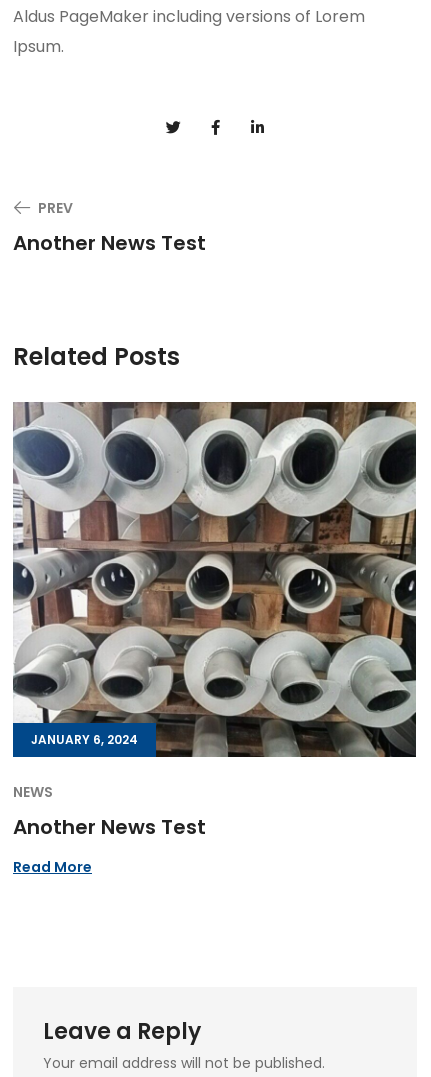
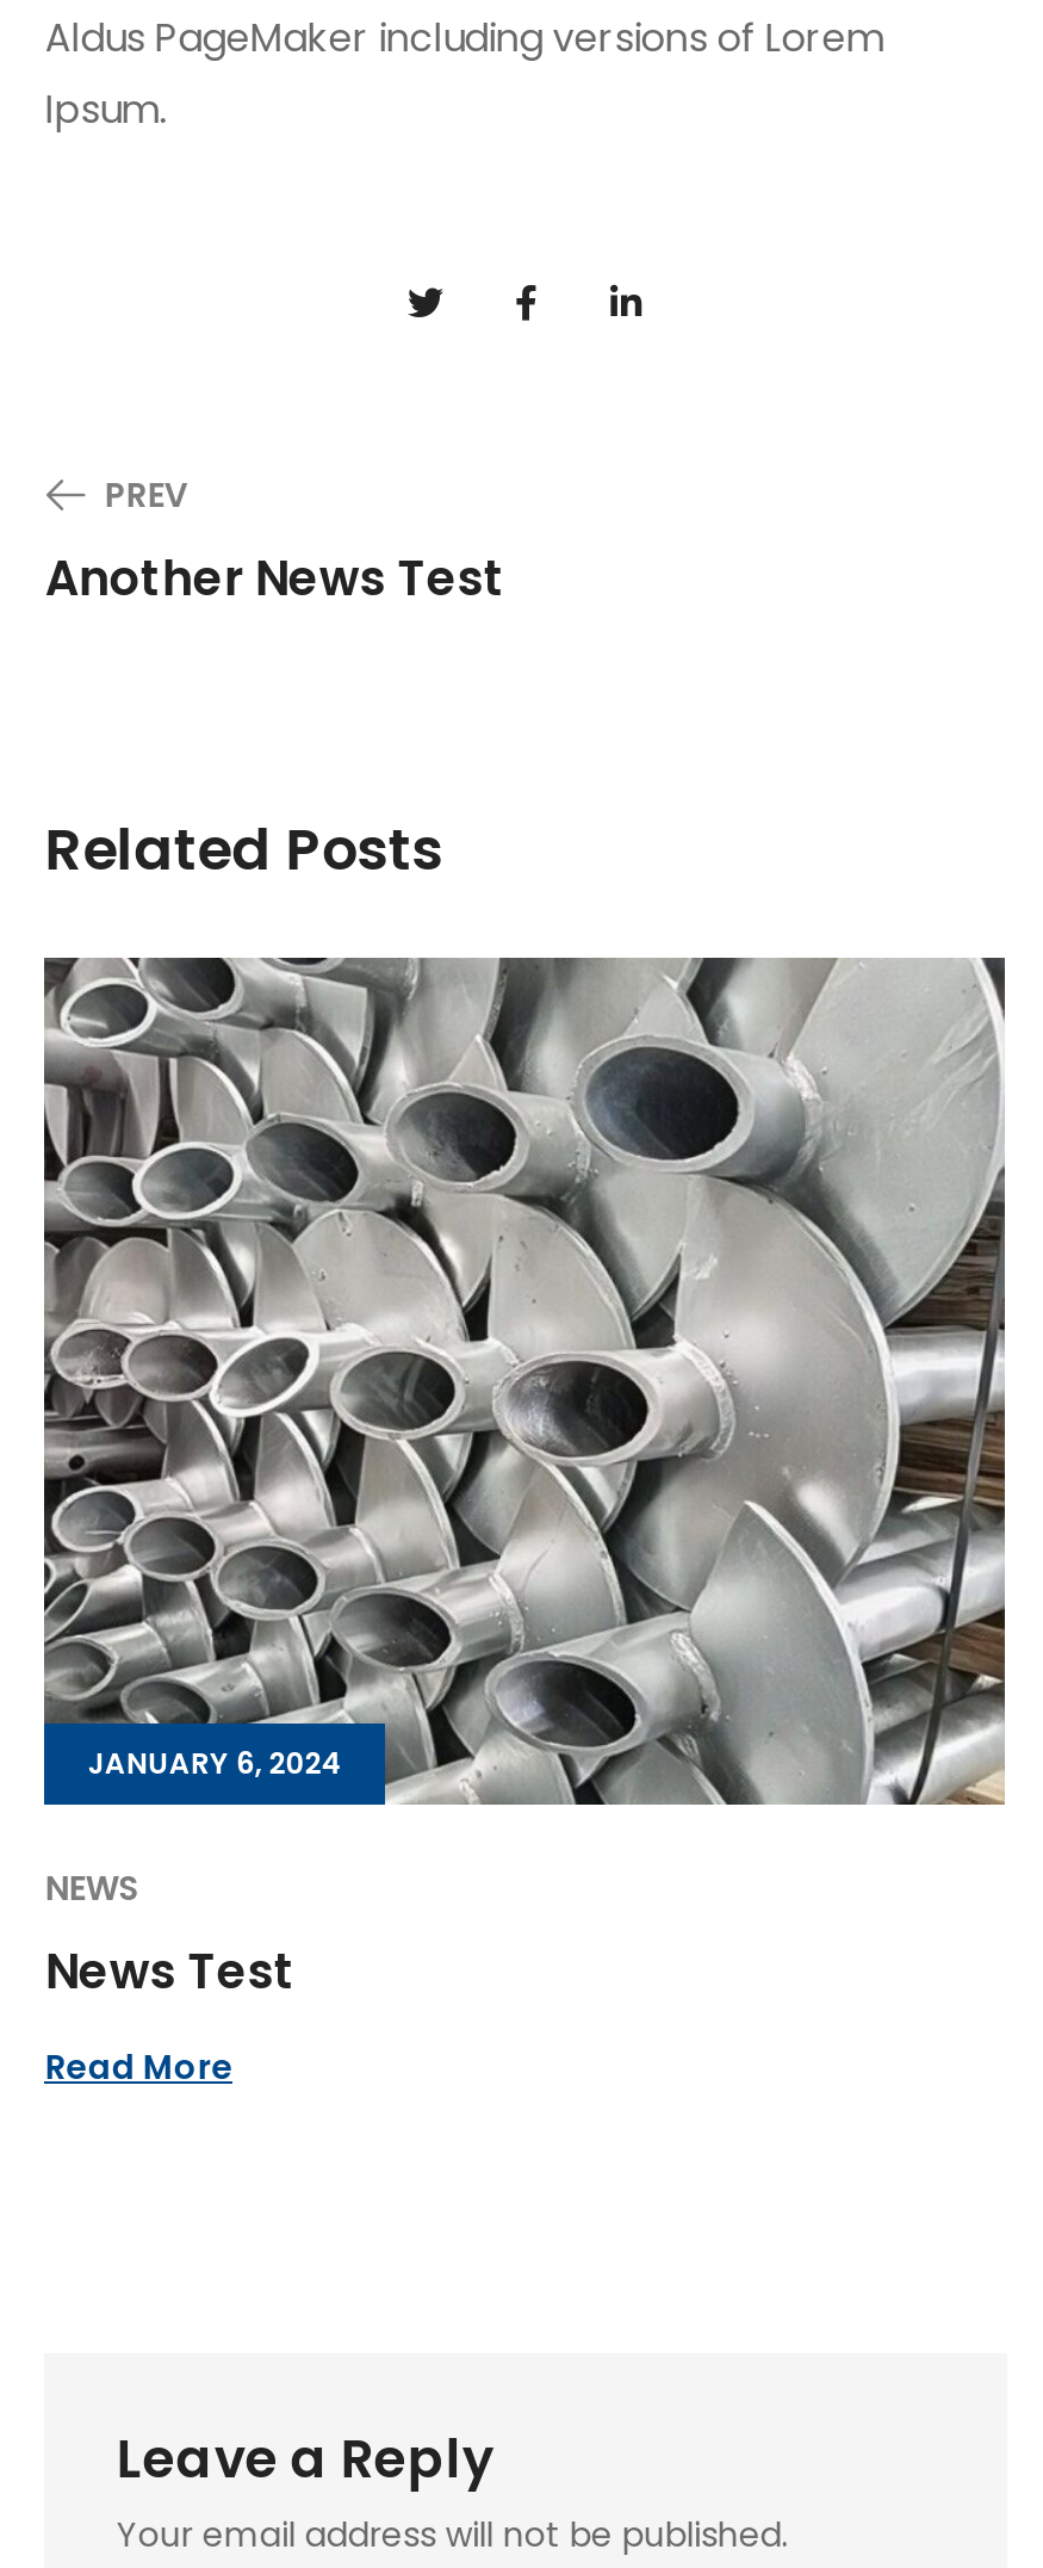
[13,401,417,758] [image] -> [42,955,1007,1807] [image]
[13,813,206,841] Another News Test -> [45,1938,295,2005] News Test

